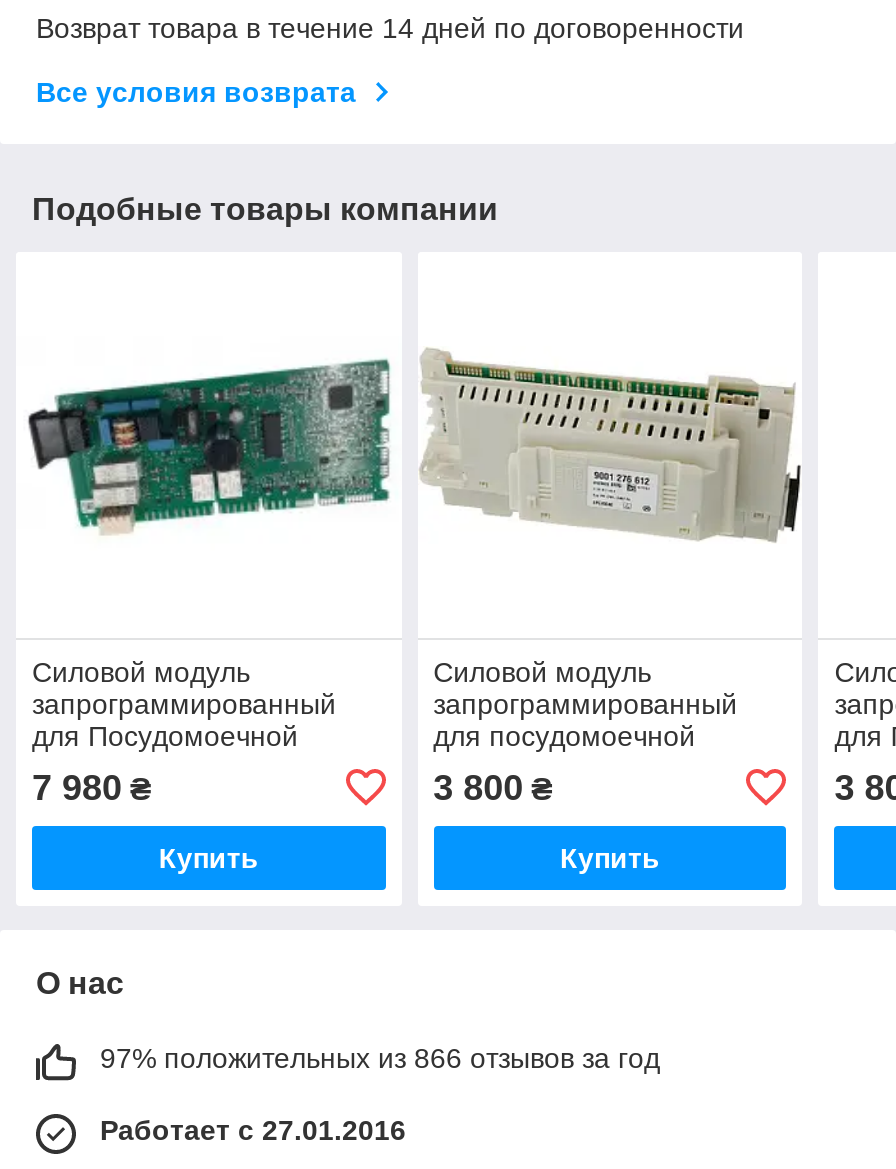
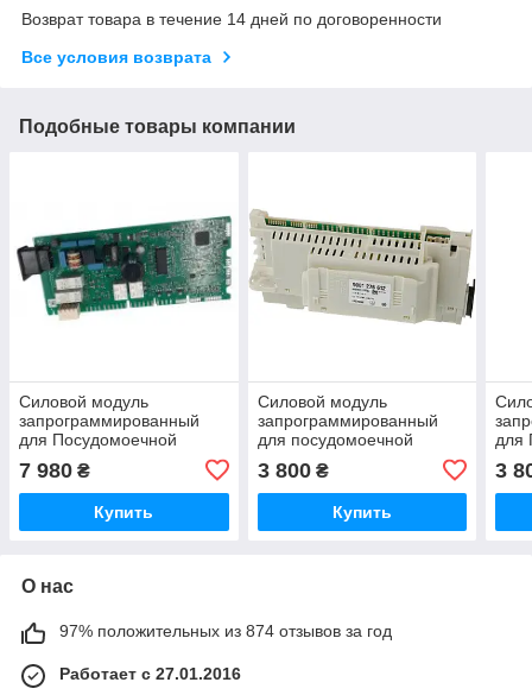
[100,1042,660,1074] 97% положительных из 866 отзывов за год -> [59,621,392,640] 97% положительных из 874 отзывов за год

